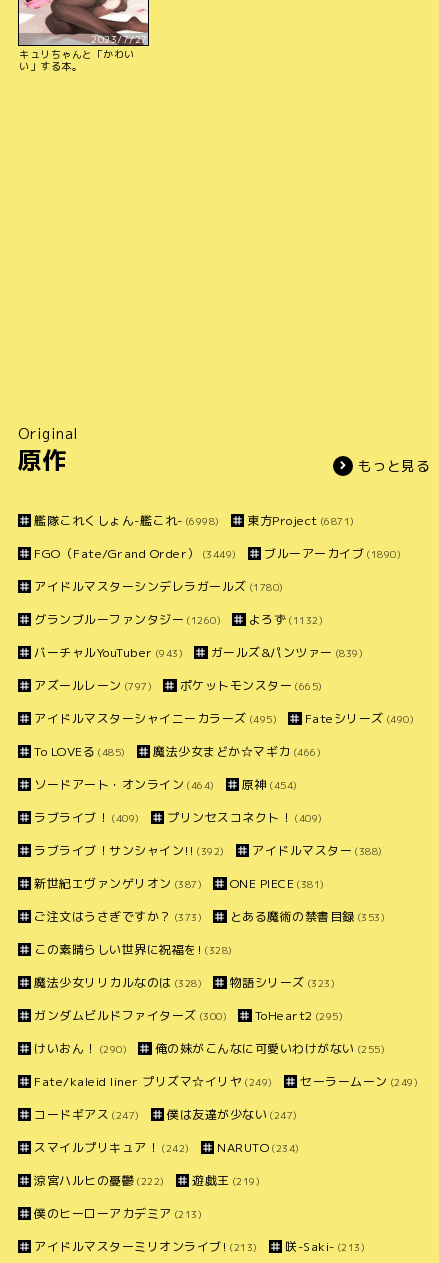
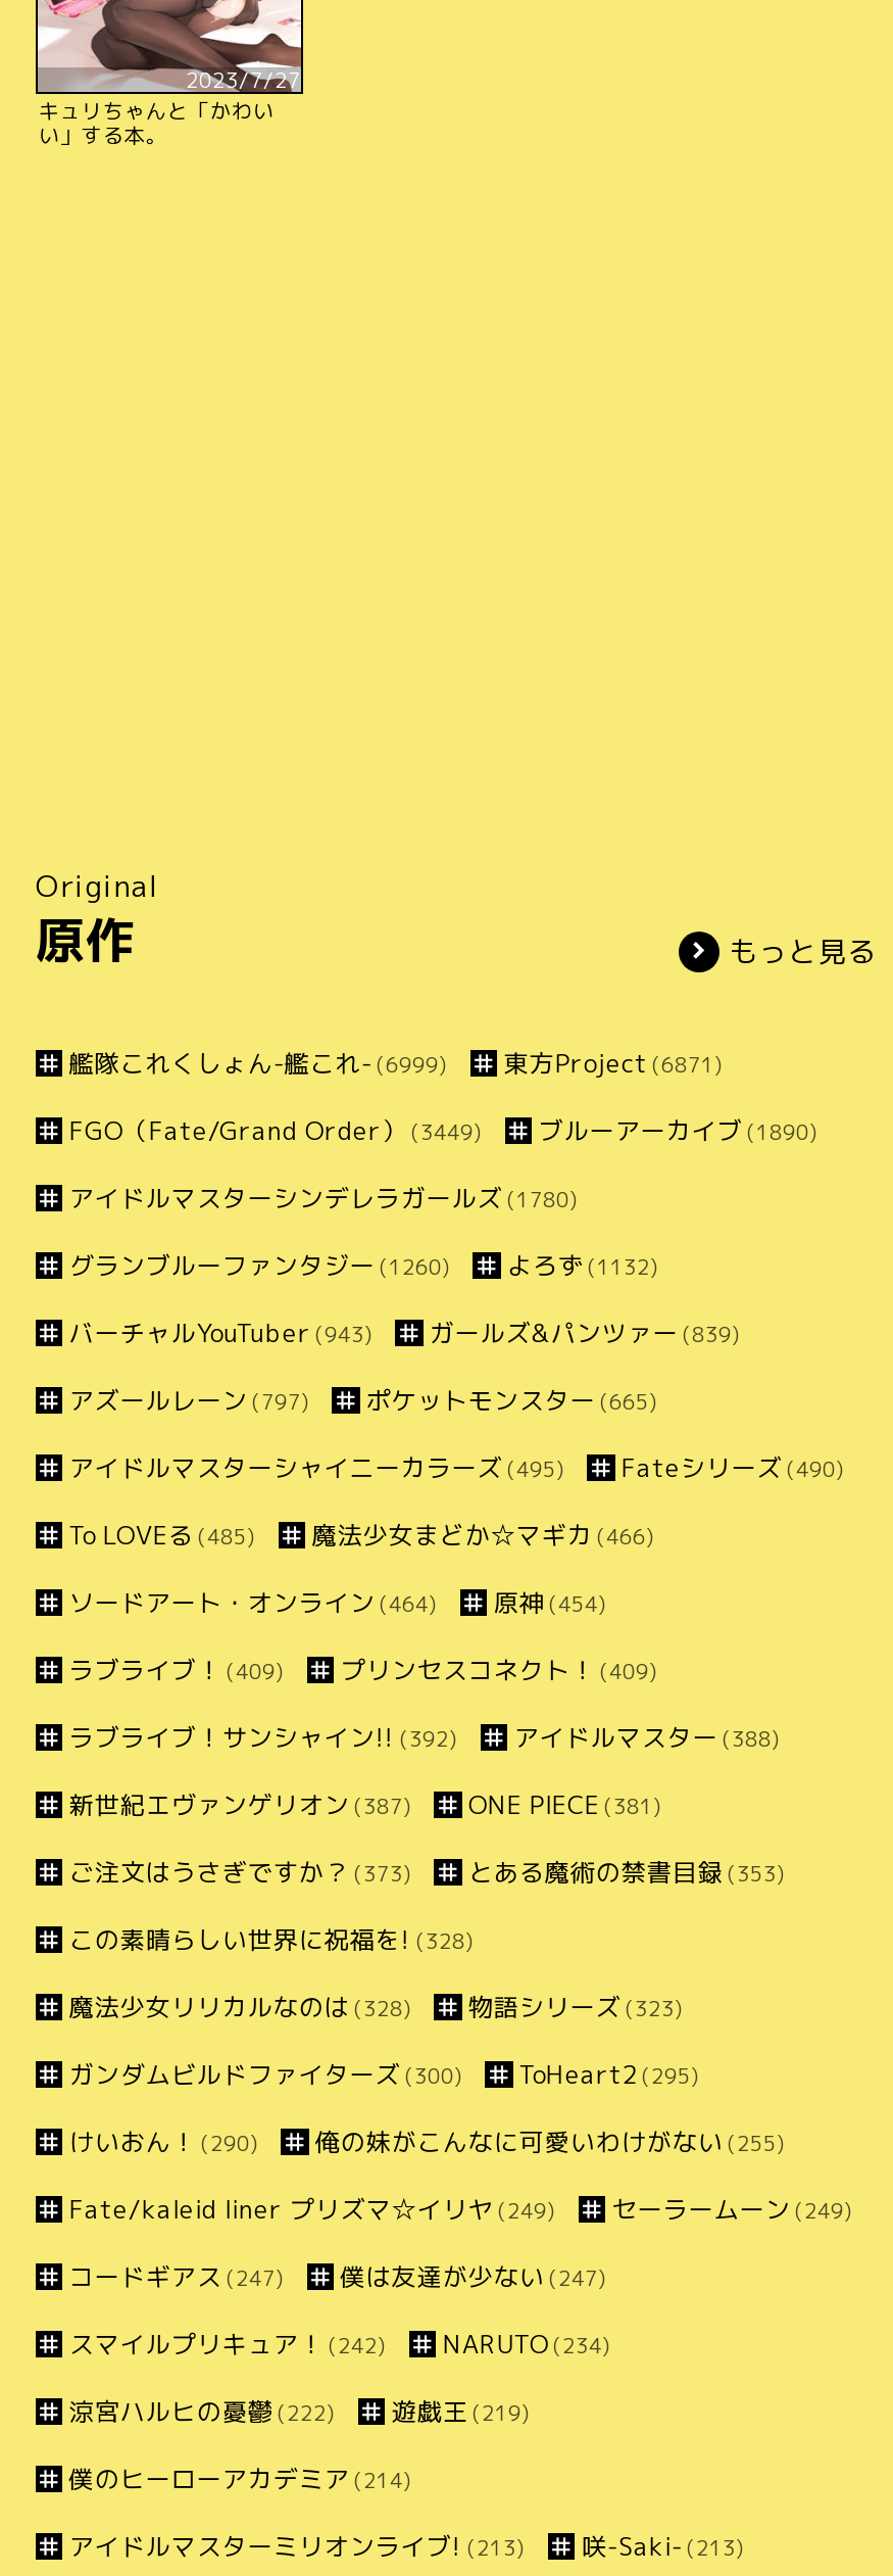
[34,512,220,529] 艦隊これくしょん-艦これ- (6998) -> [69,1046,448,1080] 艦隊これくしょん-艦これ- (6999)
[34,1205,202,1222] 僕のヒーローアカデミア (213) -> [69,2461,412,2496] 僕のヒーローアカデミア (214)

